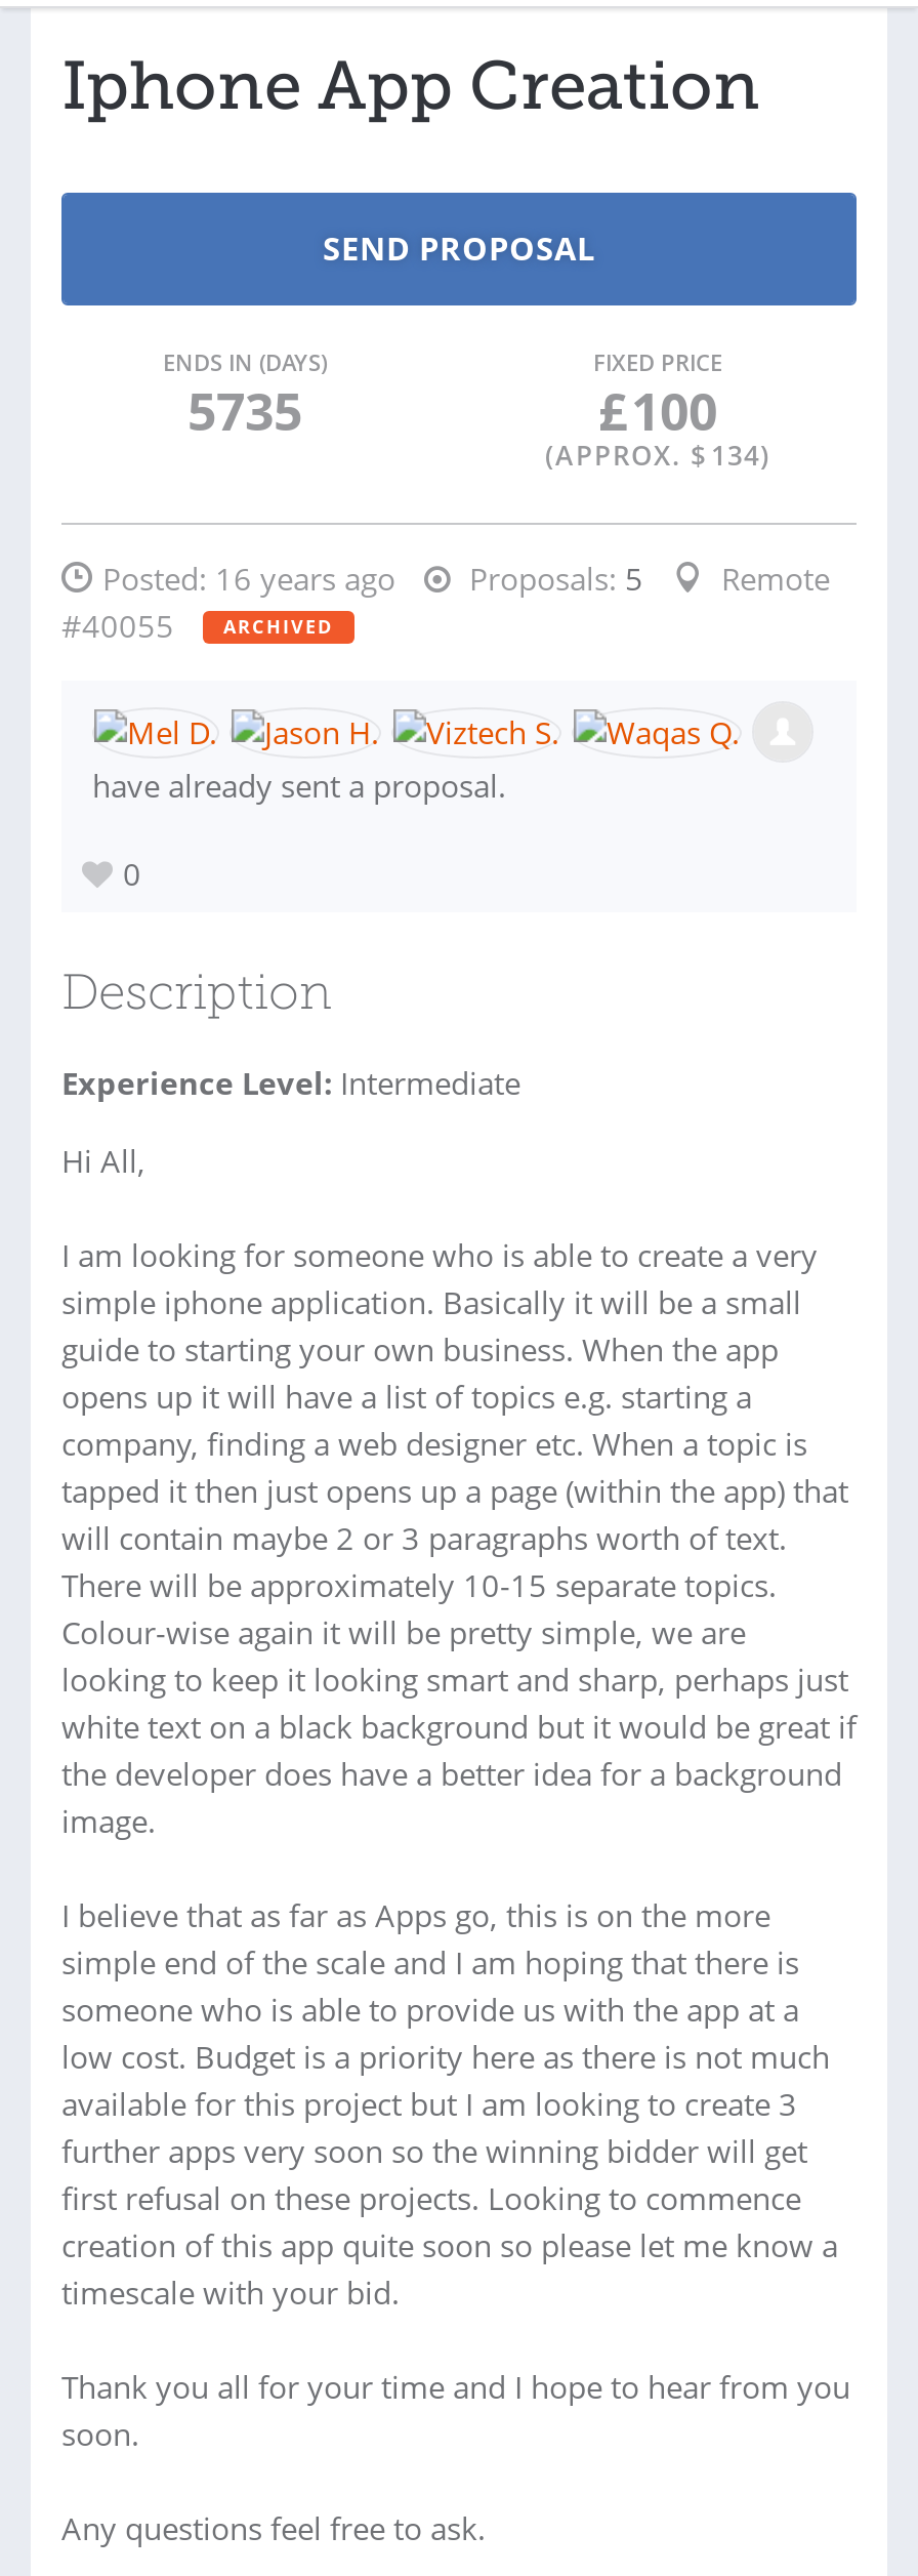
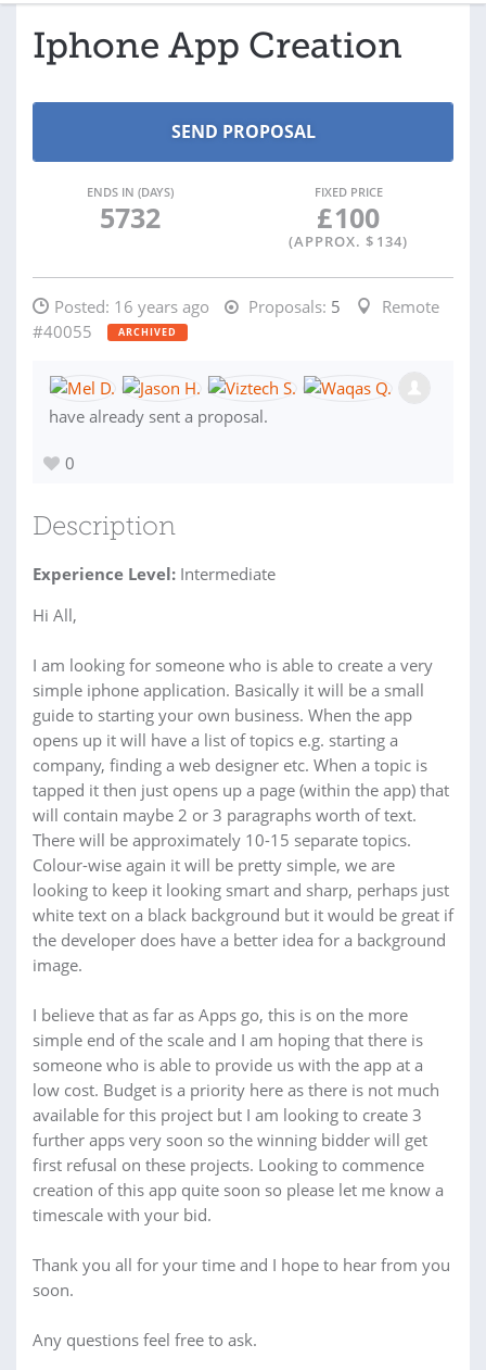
[187,375,302,445] 5735 -> [99,199,160,236] 5732

